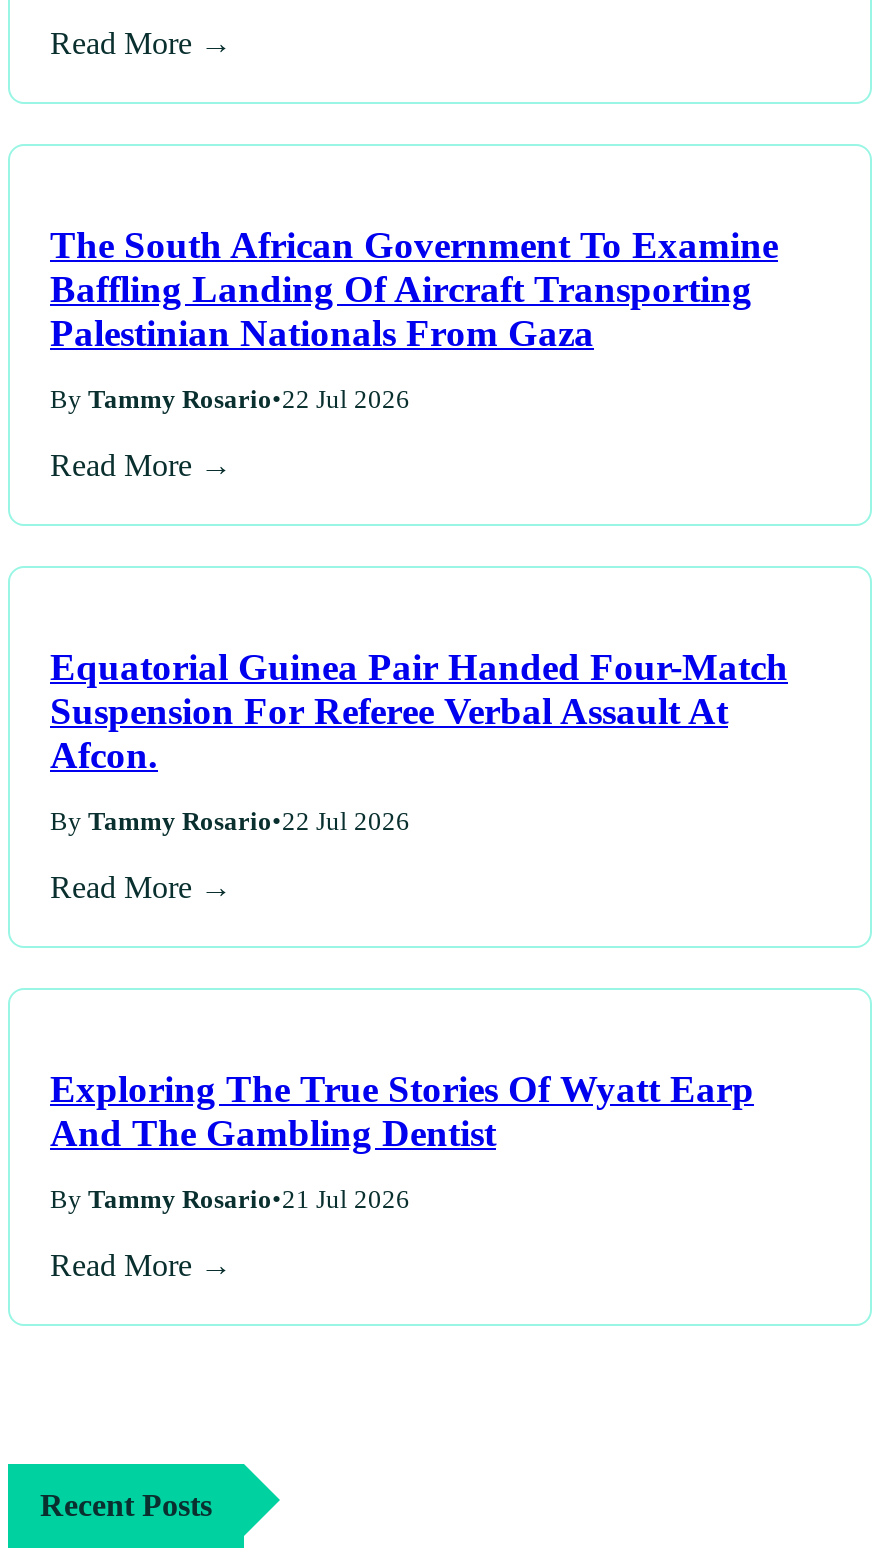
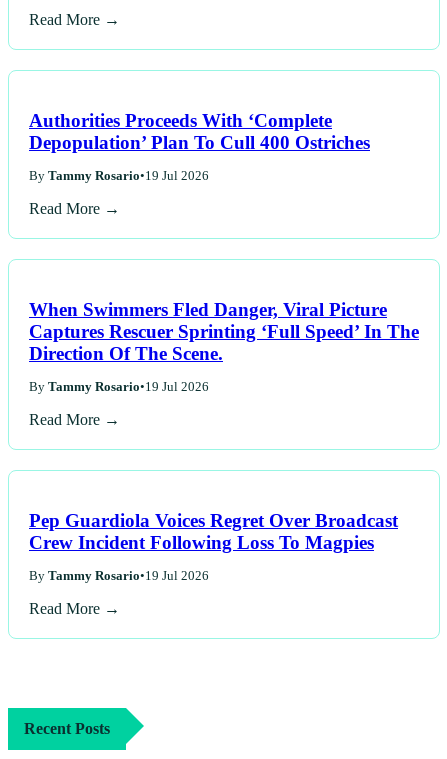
[50,223,778,353] The South African Government To Examine | Baffling Landing Of Aircraft Transporting | Palestinian Nationals From Gaza -> [29,110,370,153] Authorities Proceeds With ‘Complete | Depopulation’ Plan To Cull 400 Ostriches
[50,385,410,413] By Tammy Rosario•22 Jul 2026 -> [29,169,209,183] By Tammy Rosario•19 Jul 2026
[50,646,788,776] Equatorial Guinea Pair Handed Four-Match | Suspension For Referee Verbal Assault At | Afcon. -> [29,299,419,364] When Swimmers Fled Danger, Viral Picture | Captures Rescuer Sprinting ‘Full Speed’ In The | Direction Of The Scene.
[50,808,410,836] By Tammy Rosario•22 Jul 2026 -> [29,380,209,394] By Tammy Rosario•19 Jul 2026
[50,1068,754,1154] Exploring The True Stories Of Wyatt Earp | And The Gambling Dentist -> [29,510,398,553] Pep Guardiola Voices Regret Over Broadcast | Crew Incident Following Loss To Magpies
[50,1186,410,1214] By Tammy Rosario•21 Jul 2026 -> [29,569,209,583] By Tammy Rosario•19 Jul 2026

